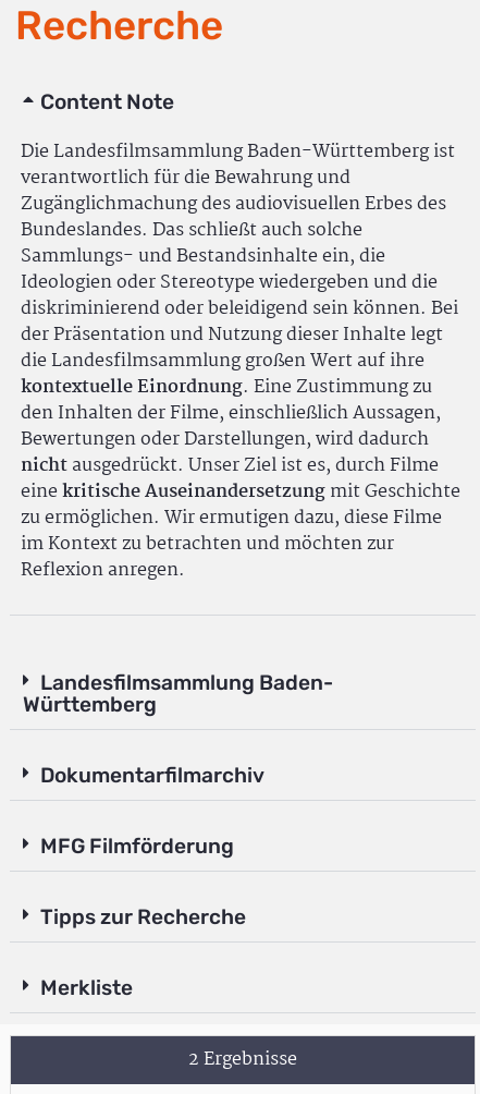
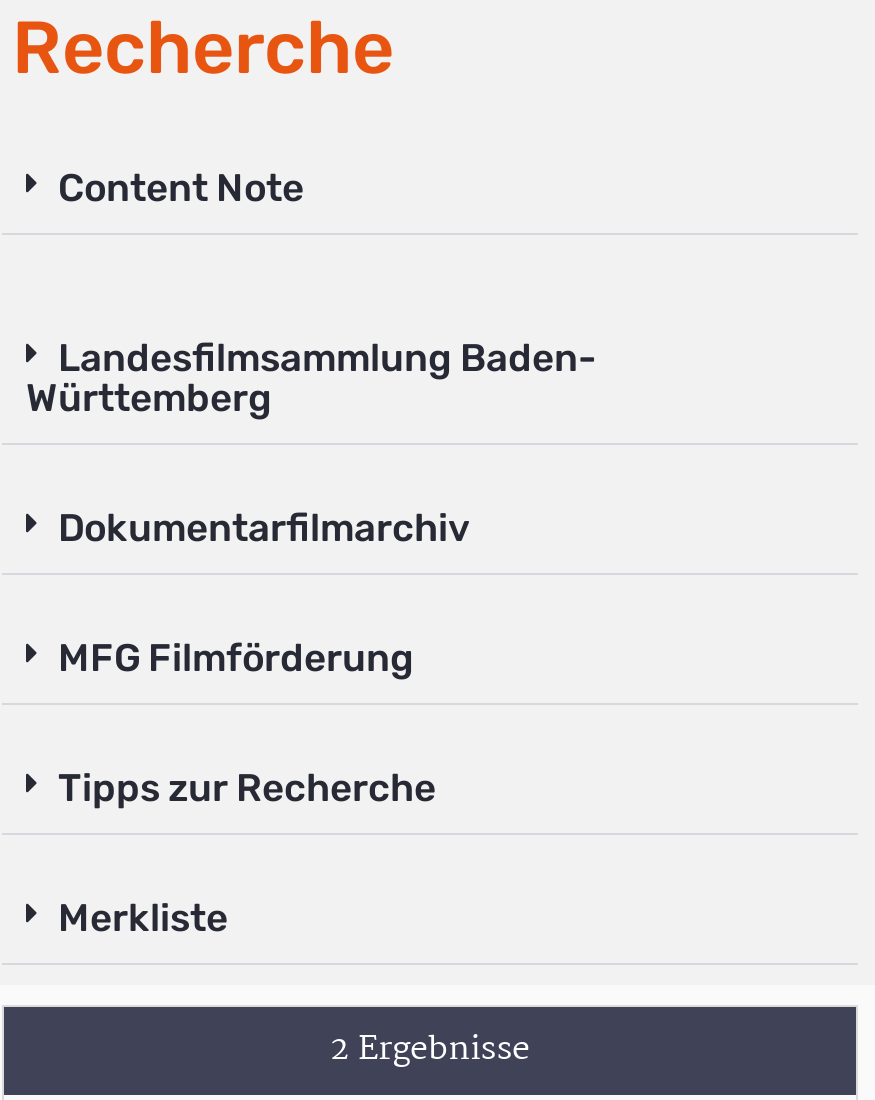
[21,138,460,586] Die Landesfilmsammlung Baden-Württemberg ist | verantwortlich für die Bewahrung und | Zugänglichmachung des audiovisuellen Erbes des | Bundeslandes. Das schließt auch solche | Sammlungs- und Bestandsinhalte ein, die | Ideologien oder Stereotype wiedergeben und die | diskriminierend oder beleidigend sein können. Bei | der Präsentation und Nutzung dieser Inhalte legt | die Landesfilmsammlung großen Wert auf ihre | kontextuelle Einordnung. Eine Zustimmung zu | den Inhalten der Filme, einschließlich Aussagen, | Bewertungen oder Darstellungen, wird dadurch | nicht ausgedrückt. Unser Ziel ist es, durch Filme | eine kritische Auseinandersetzung mit Geschichte | zu ermöglichen. Wir ermutigen dazu, diese Filme | im Kontext zu betrachten und möchten zur | Reflexion anregen. -> none

